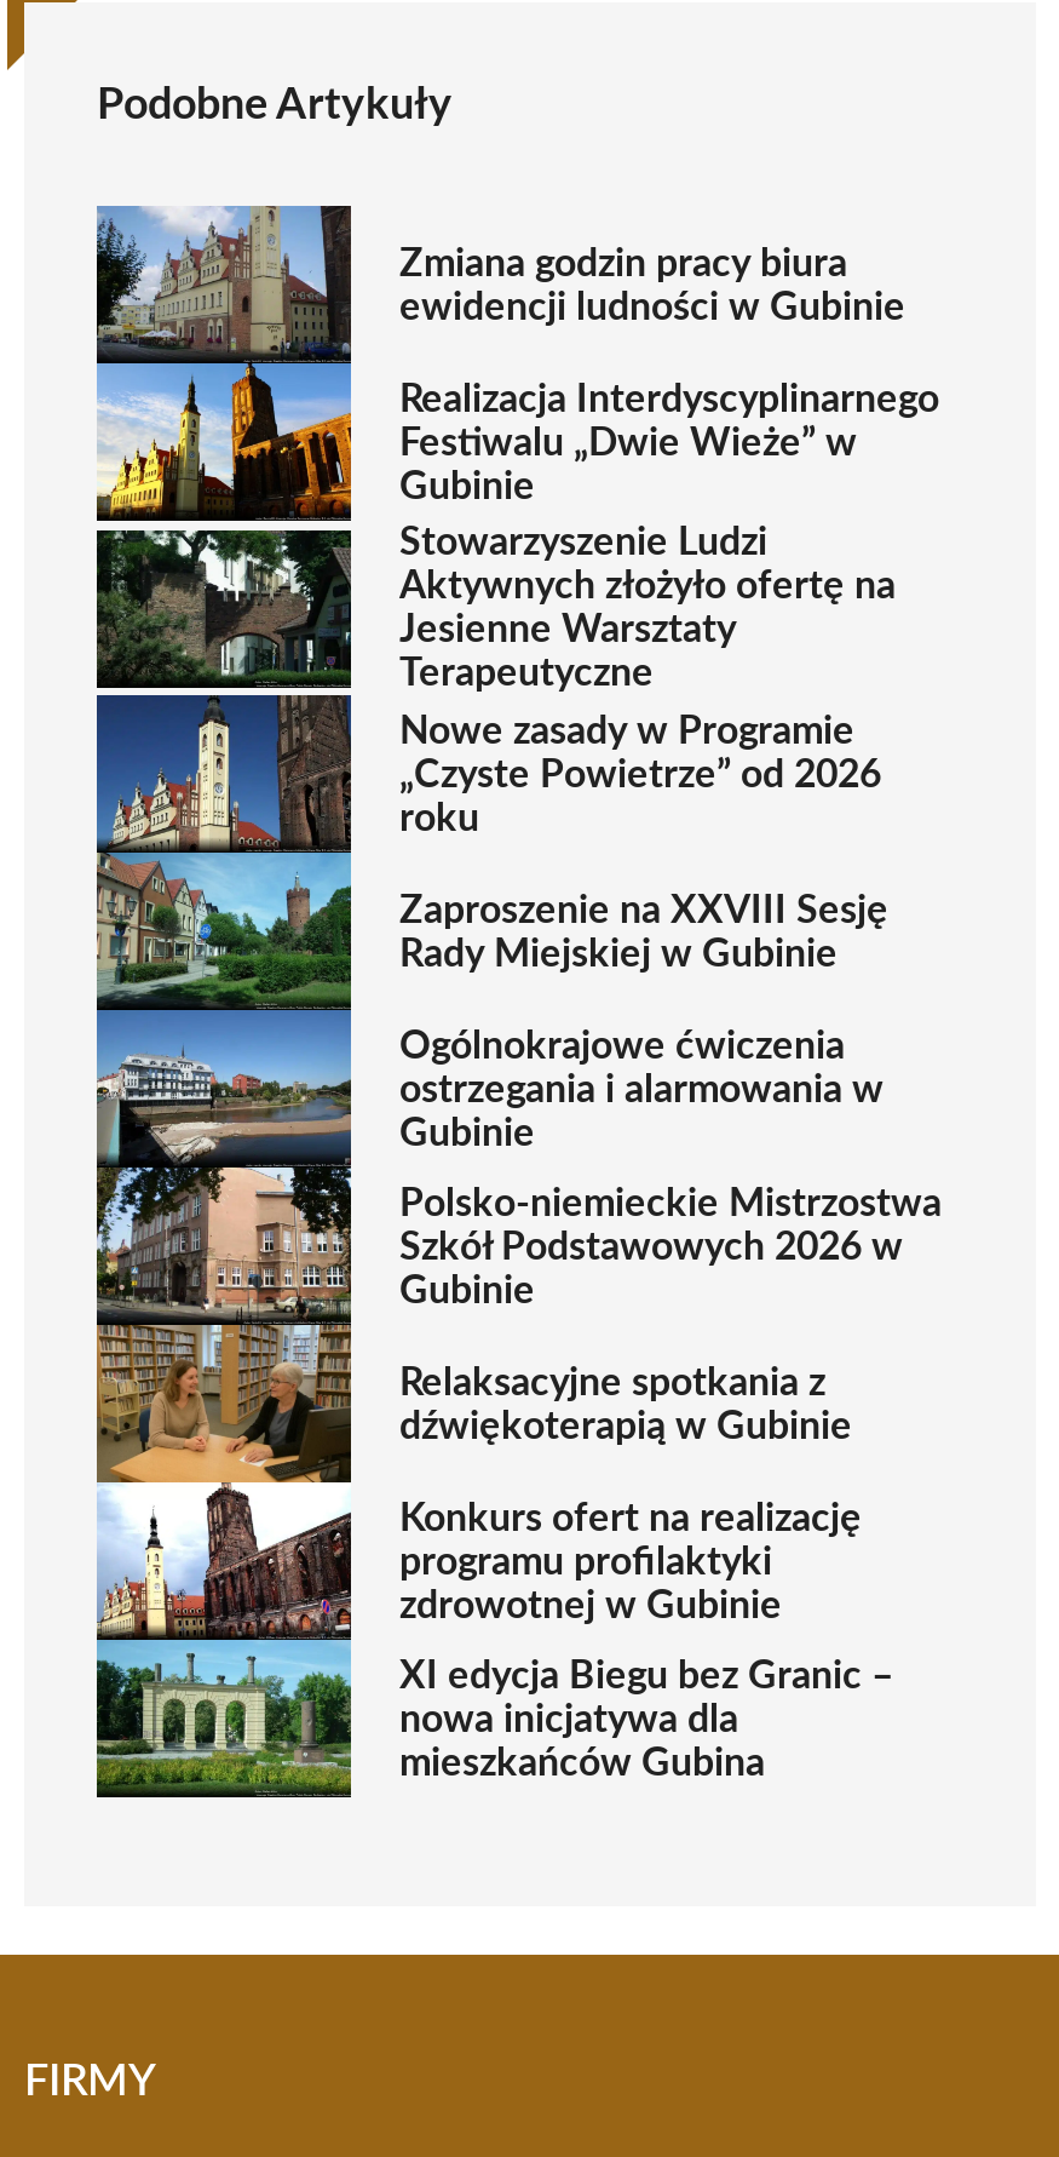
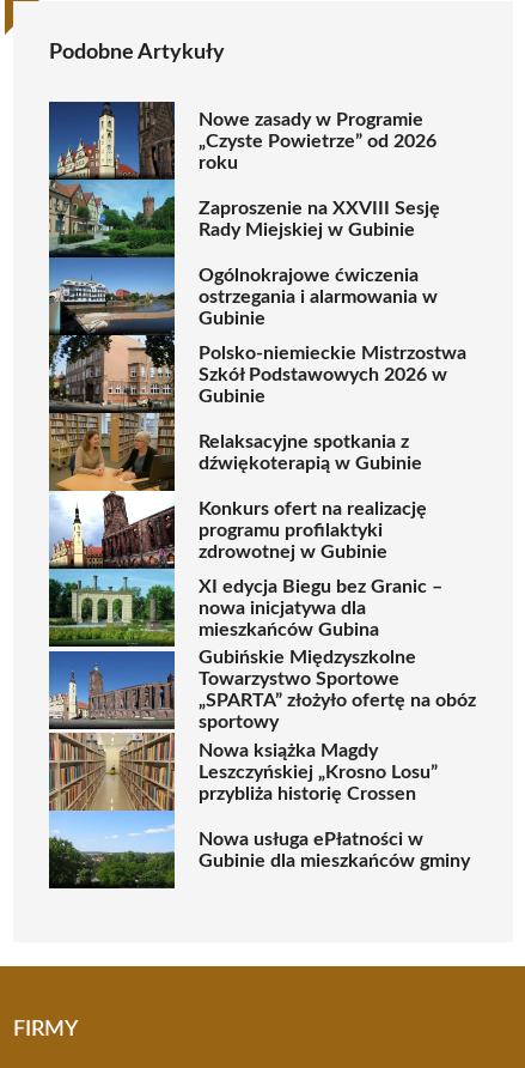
[94,203,939,693] [image] | Zmiana godzin pracy biura | ewidencji ludności w Gubinie | Realizacja Interdyscyplinarnego | Festiwalu „Dwie Wieże” w | Gubinie | Stowarzyszenie Ludzi | Aktywnych złożyło ofertę na | Jesienne Warsztaty | Terapeutyczne -> none
moved [399,711,942,1782] -> [199,110,466,639]: Nowe zasady w Programie | „Czyste Powietrze” od 2026 | roku | ... | nowa inicjatywa dla | mieszkańców Gubina
none -> [48,648,476,887] [image] | Gubińskie Międzyszkolne | Towarzystwo Sportowe | „SPARTA” złożyło ofertę na obóz | sportowy | Nowa książka Magdy | Leszczyńskiej „Krosno Losu” | przybliża historię Crossen | Nowa usługa ePłatności w | Gubinie dla mieszkańców gminy

